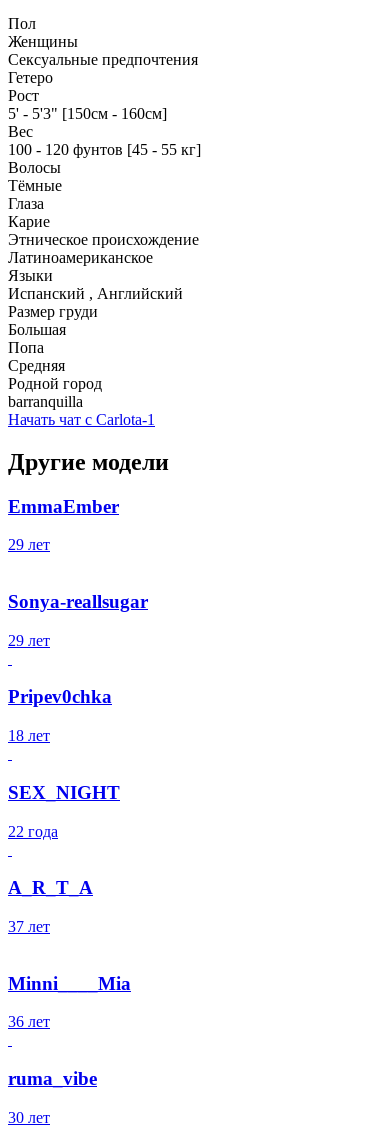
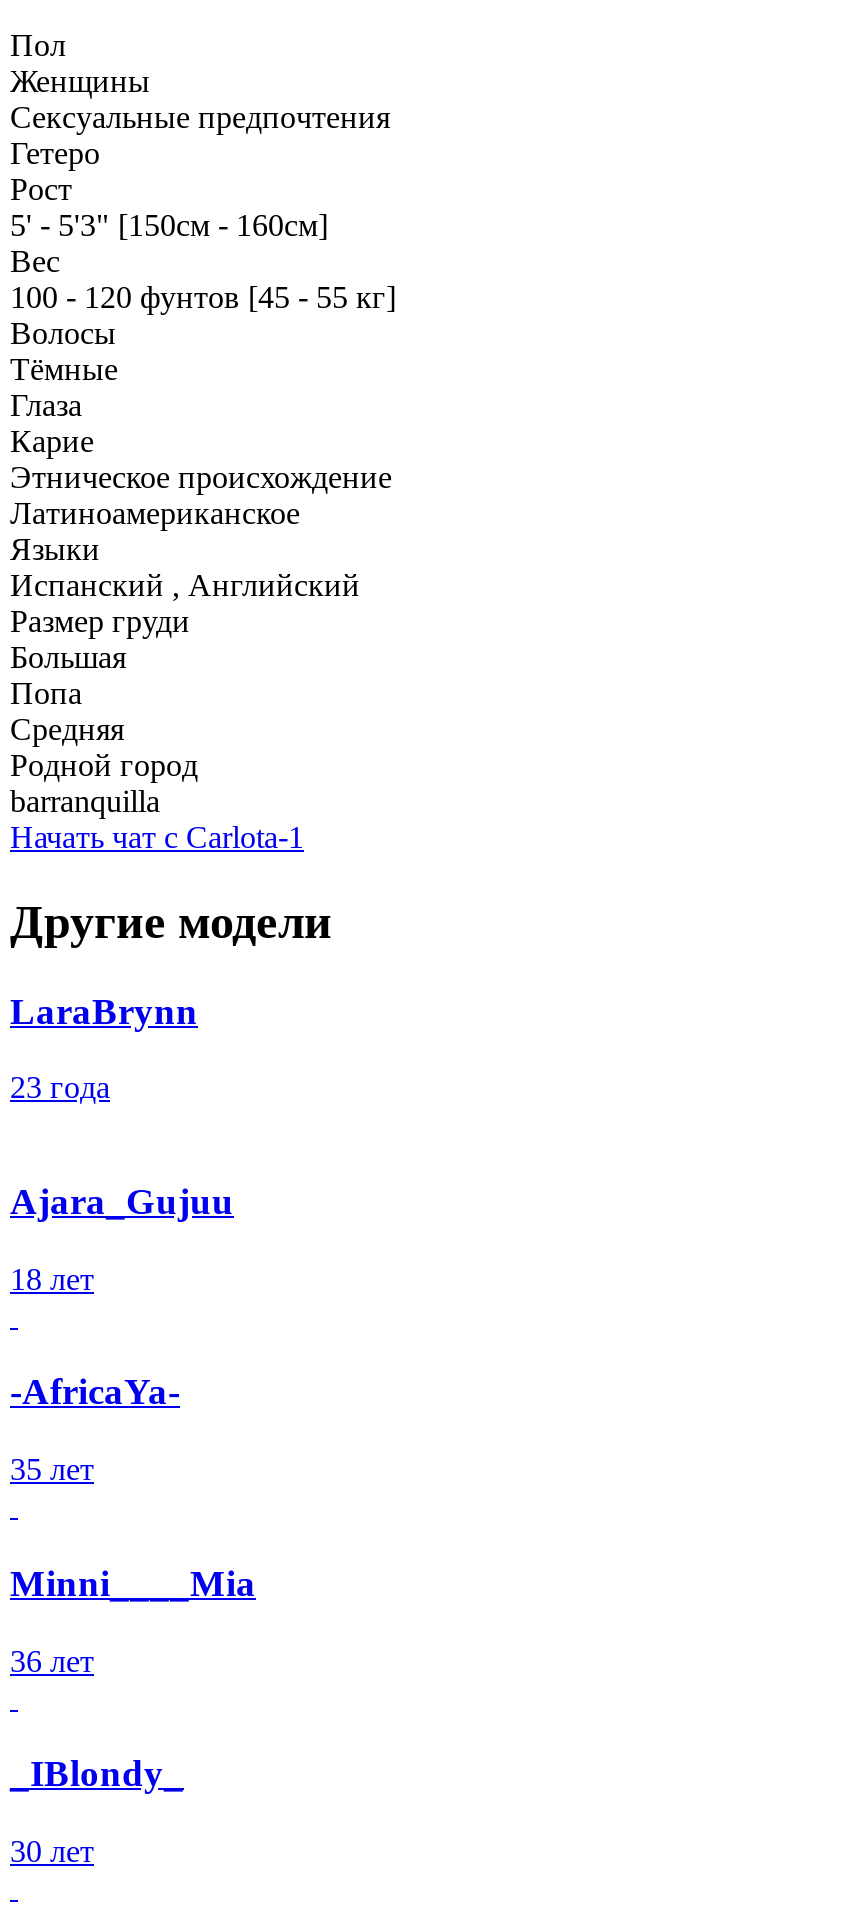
[8,495,148,707] EmmaEmber | 29 лет | Sonya-reallsugar | 29 лет | Pripev0chka -> [10,989,234,1222] LaraBrynn | 23 года | Ajara_Gujuu
[8,782,120,935] SEX_NIGHT | 22 года | A_R_T_A | 37 лет -> [10,1371,180,1486] -AfricaYa- | 35 лет
[8,1068,97,1089] ruma_vibe -> [10,1752,184,1794] _IBlondy_

